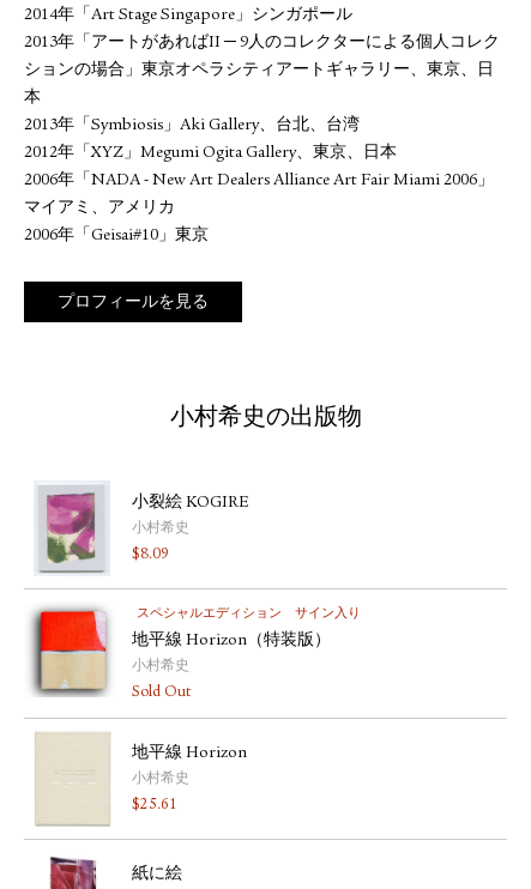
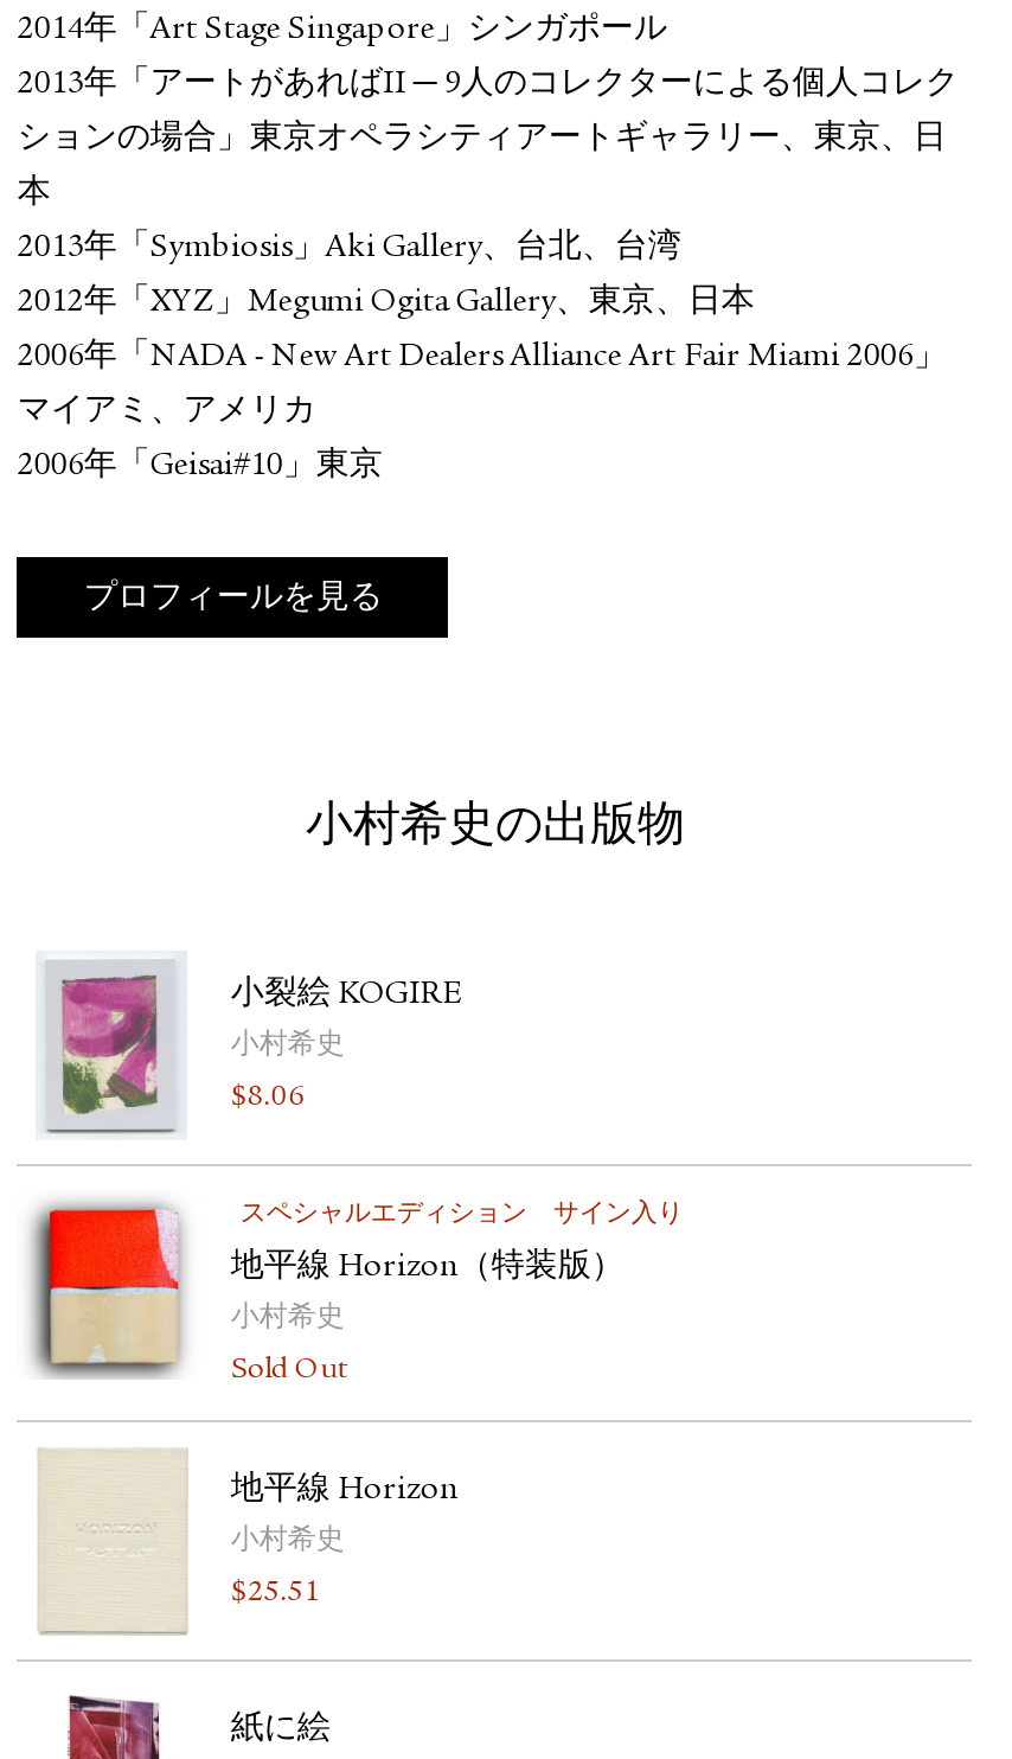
[132,548,169,564] $8.09 -> [231,1084,304,1115] $8.06
[132,798,178,814] $25.61 -> [231,1580,321,1611] $25.51

